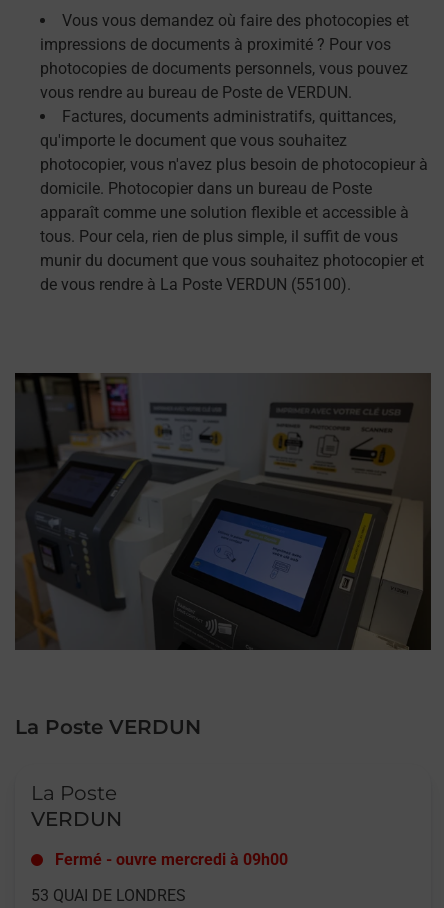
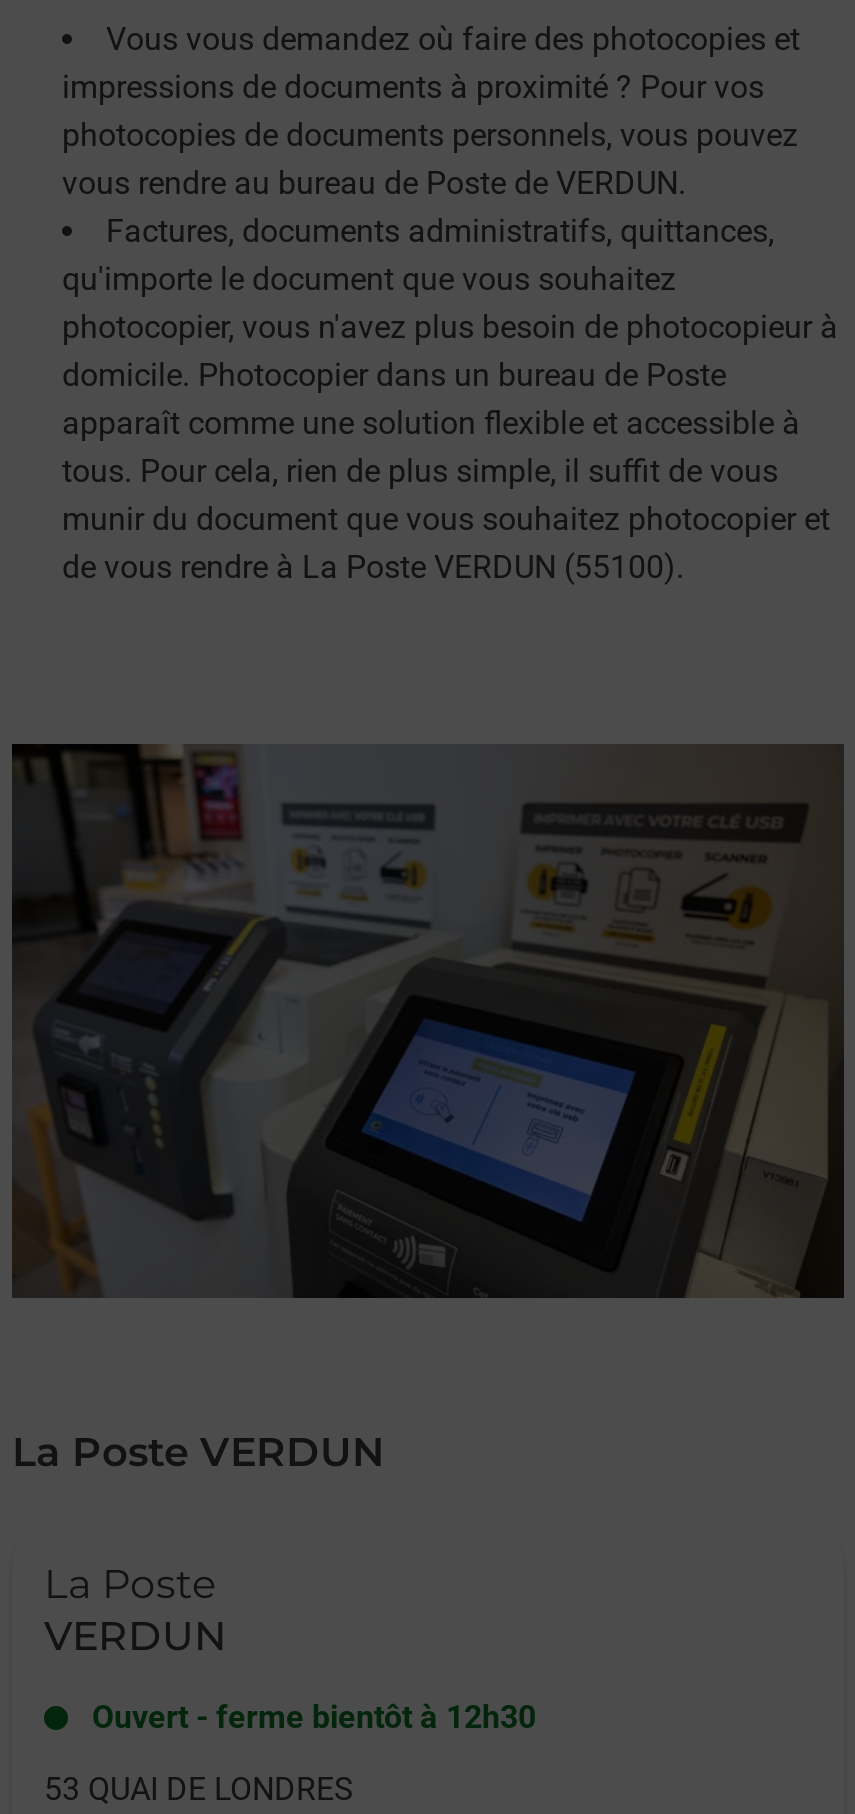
[55,850,288,869] Fermé - ouvre mercredi à 09h00 -> [92,1699,536,1737] Ouvert - ferme bientôt à 12h30

